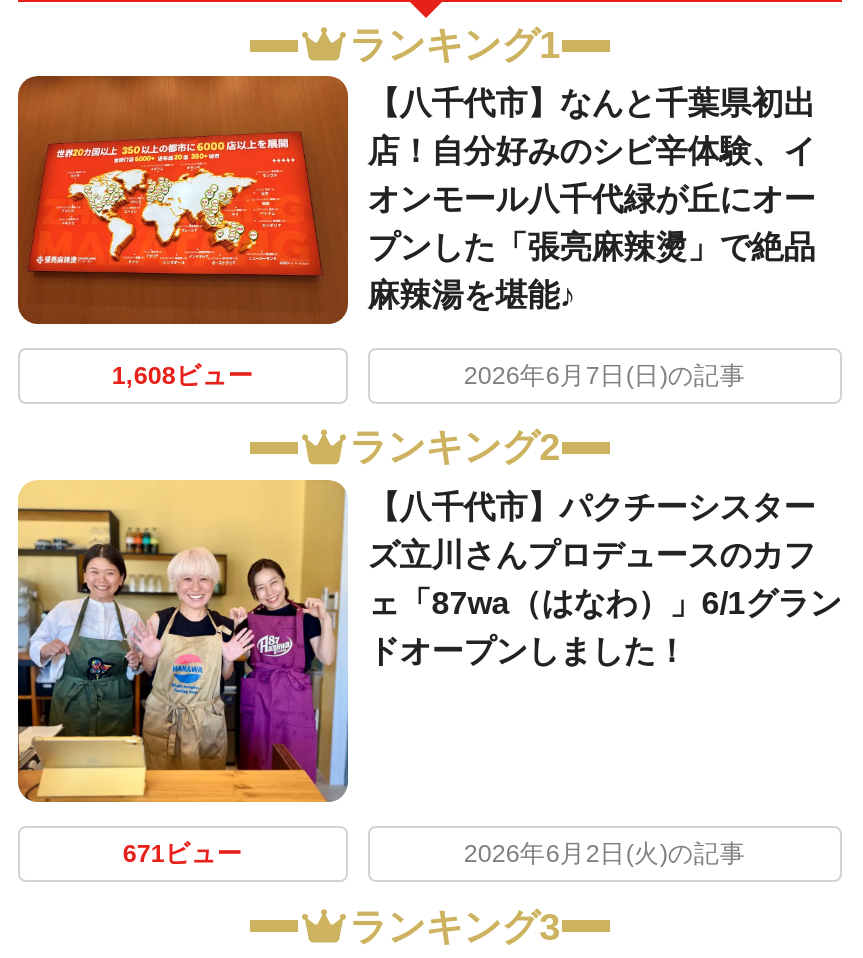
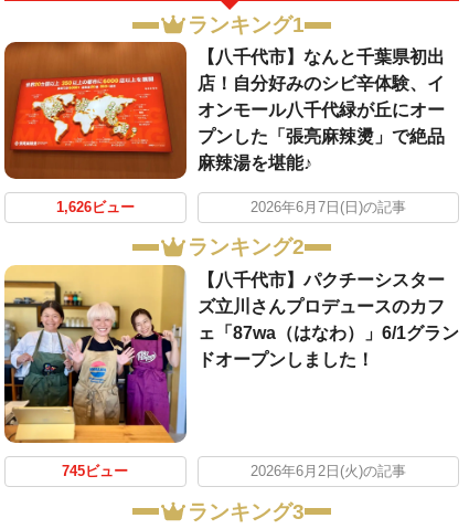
[112,362,254,390] 1,608ビュー -> [56,200,134,215] 1,626ビュー
[123,841,243,869] 671ビュー -> [62,464,128,480] 745ビュー

